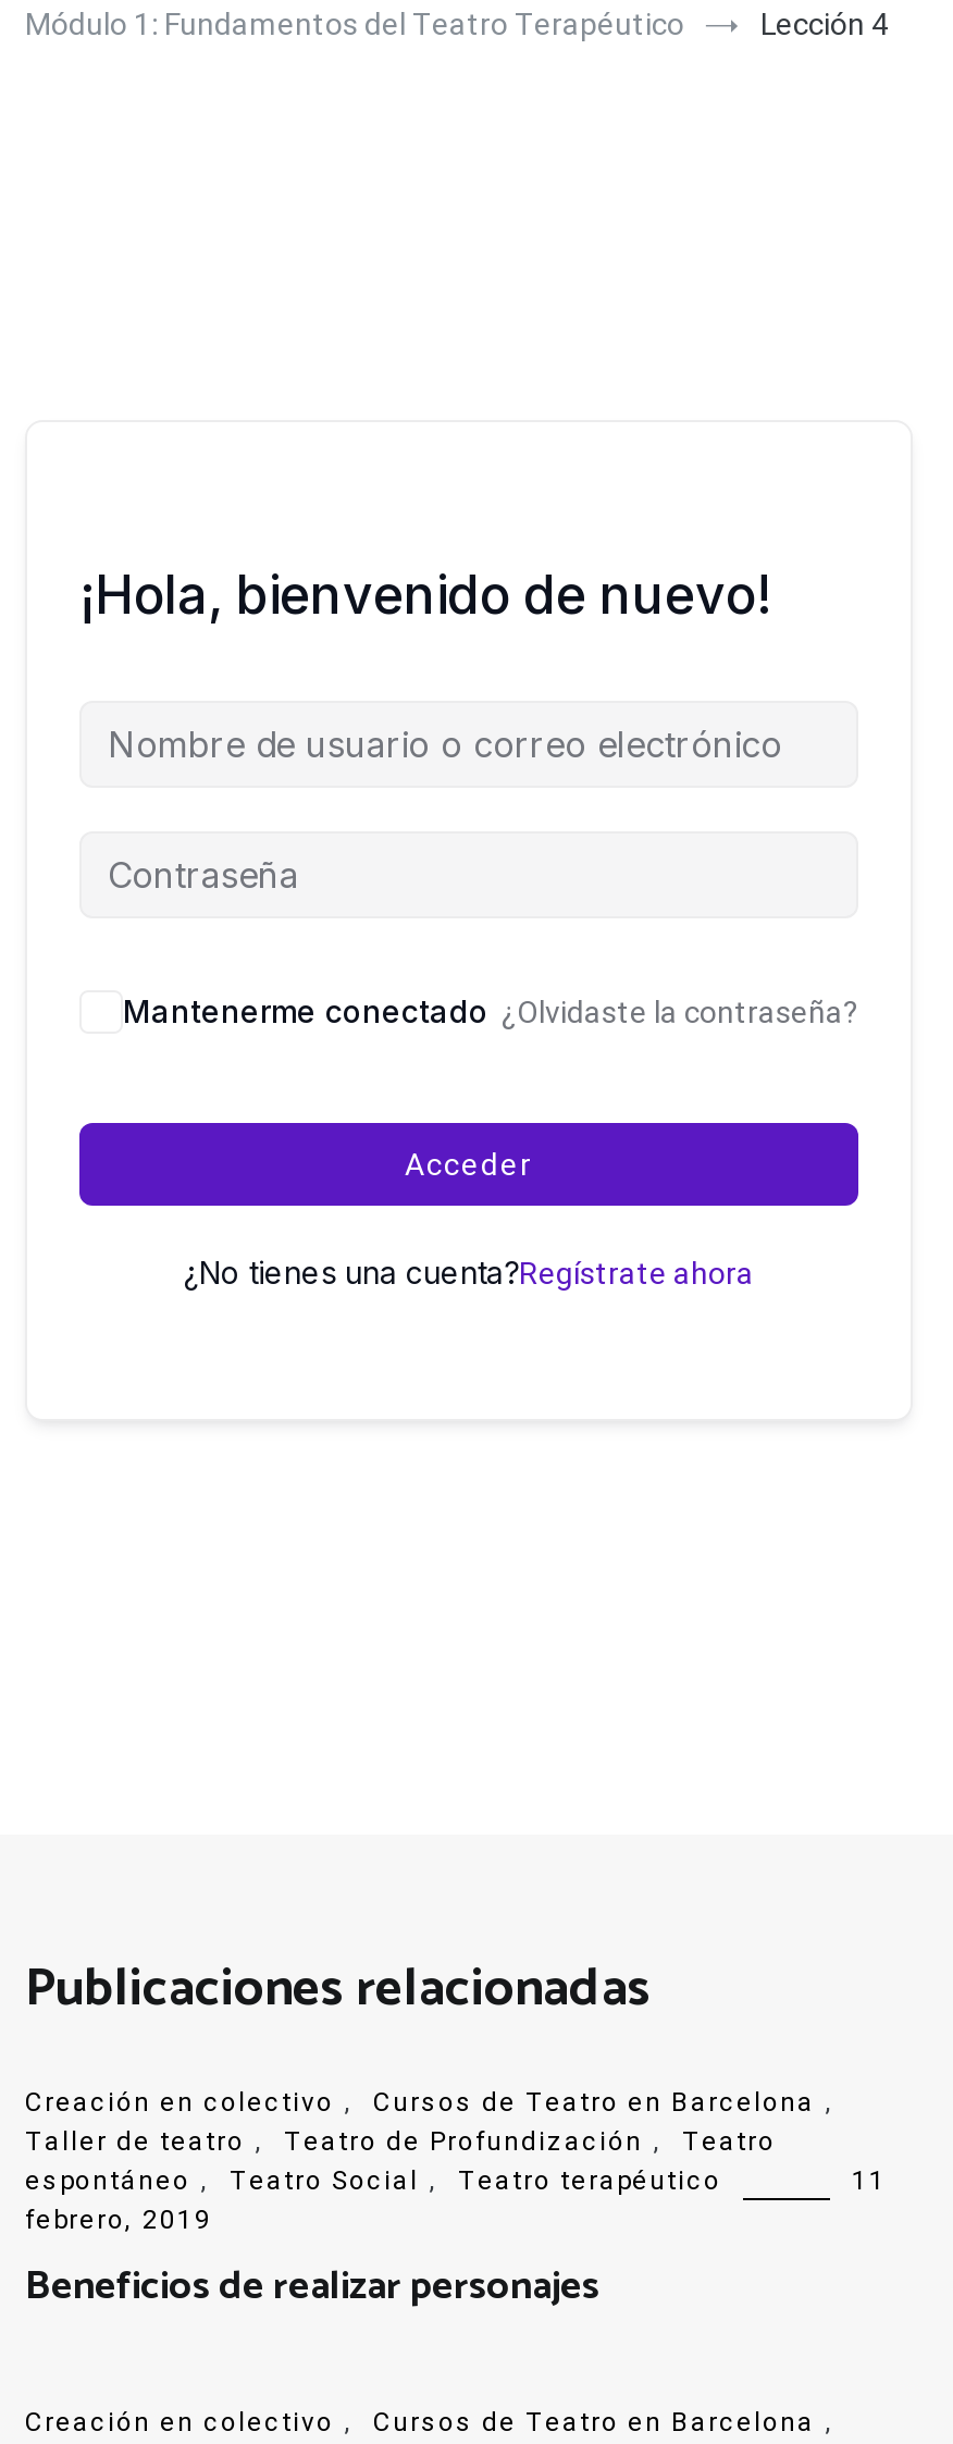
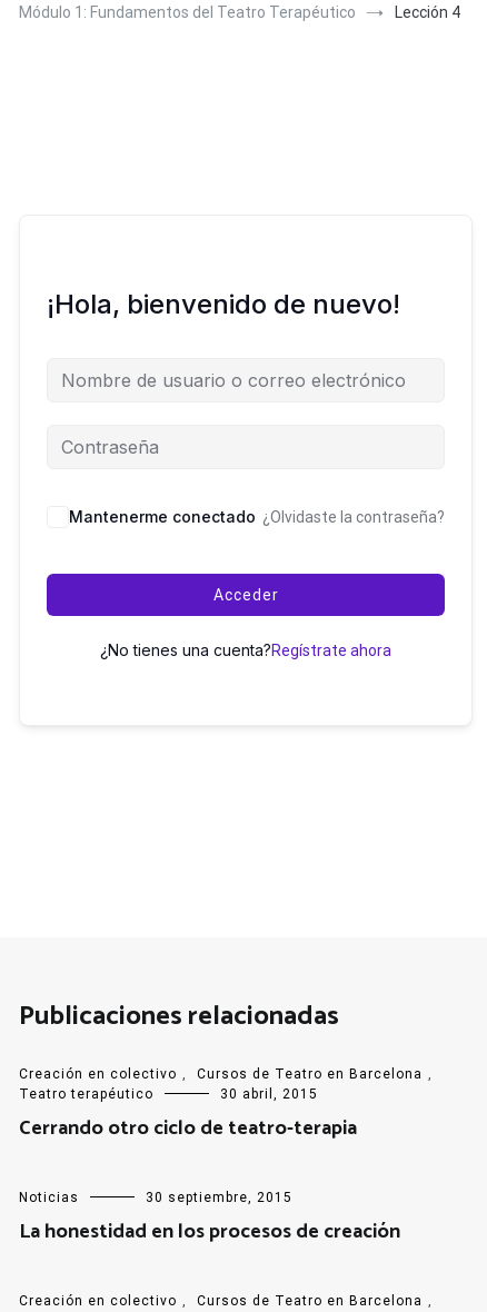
[25,2127,887,2321] Taller de teatro , Teatro de Profundización , Teatro | espontáneo , Teatro Social , Teatro terapéutico | 11 | febrero, 2019 | Beneficios de realizar personajes -> [19,1087,400,1249] Teatro terapéutico | 30 abril, 2015 | Cerrando otro ciclo de teatro-terapia | Noticias | 30 septiembre, 2015 | La honestidad en los procesos de creación

